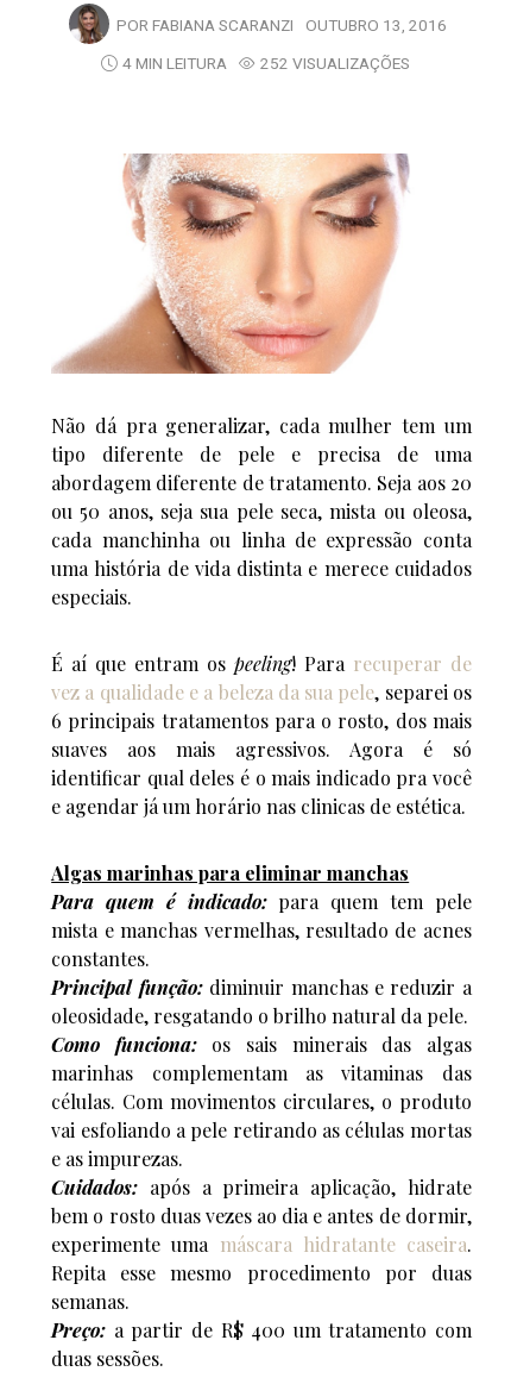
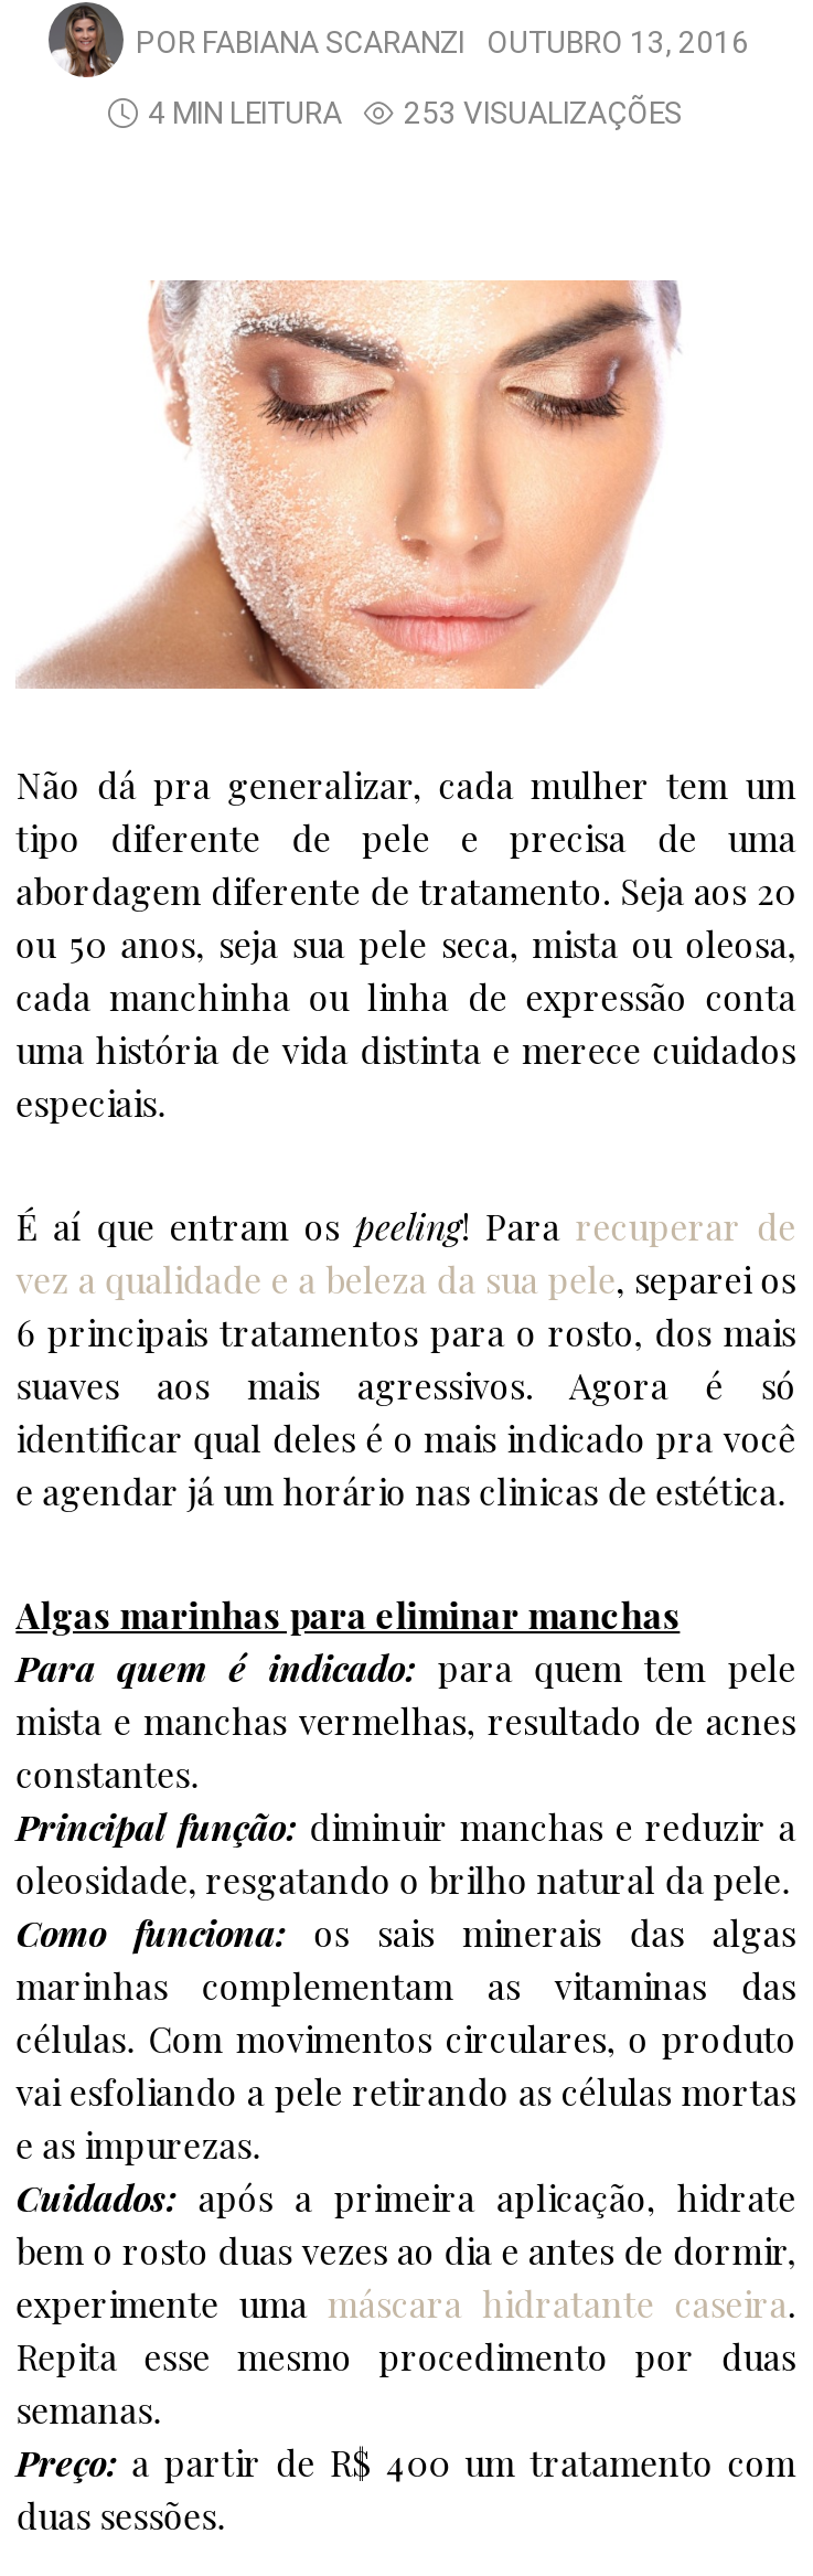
[260,52,410,76] 252 VISUALIZAÇÕES -> [404,92,682,136] 253 VISUALIZAÇÕES

